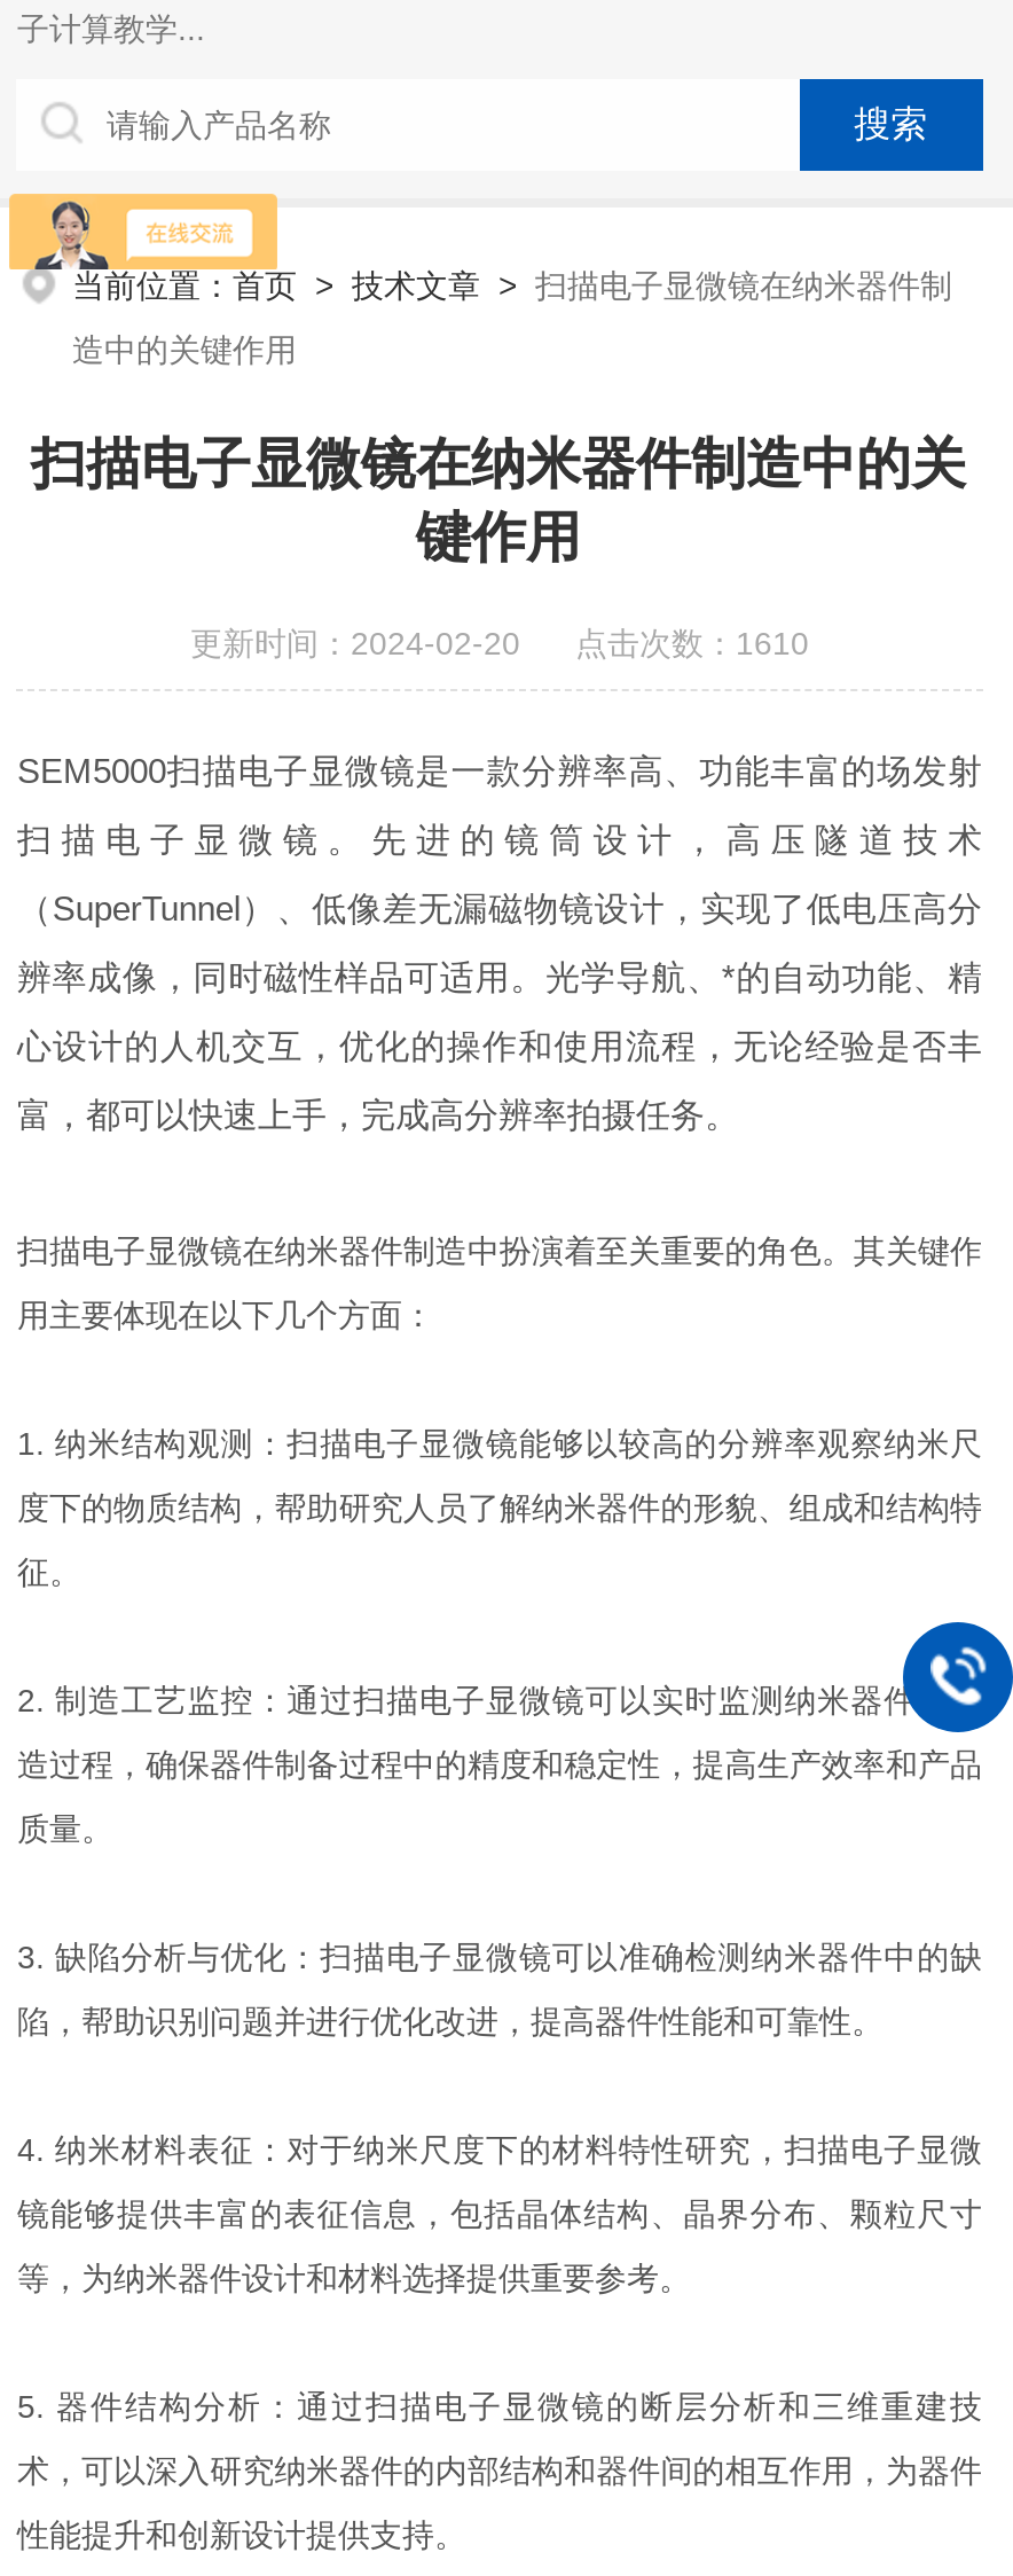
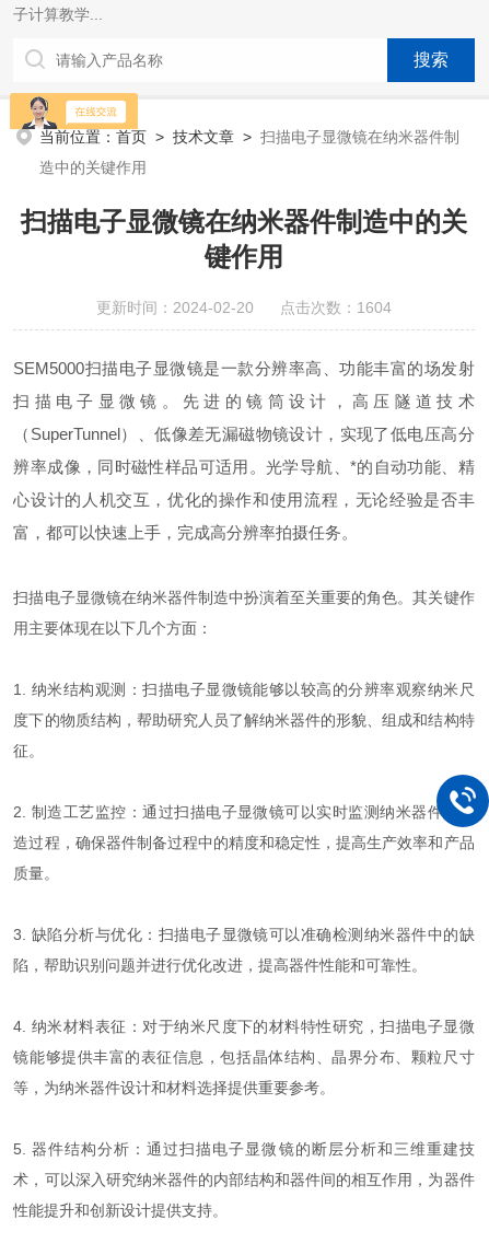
[190,625,809,661] 更新时间：2024-02-20 点击次数：1610 -> [96,299,392,316] 更新时间：2024-02-20 点击次数：1604

